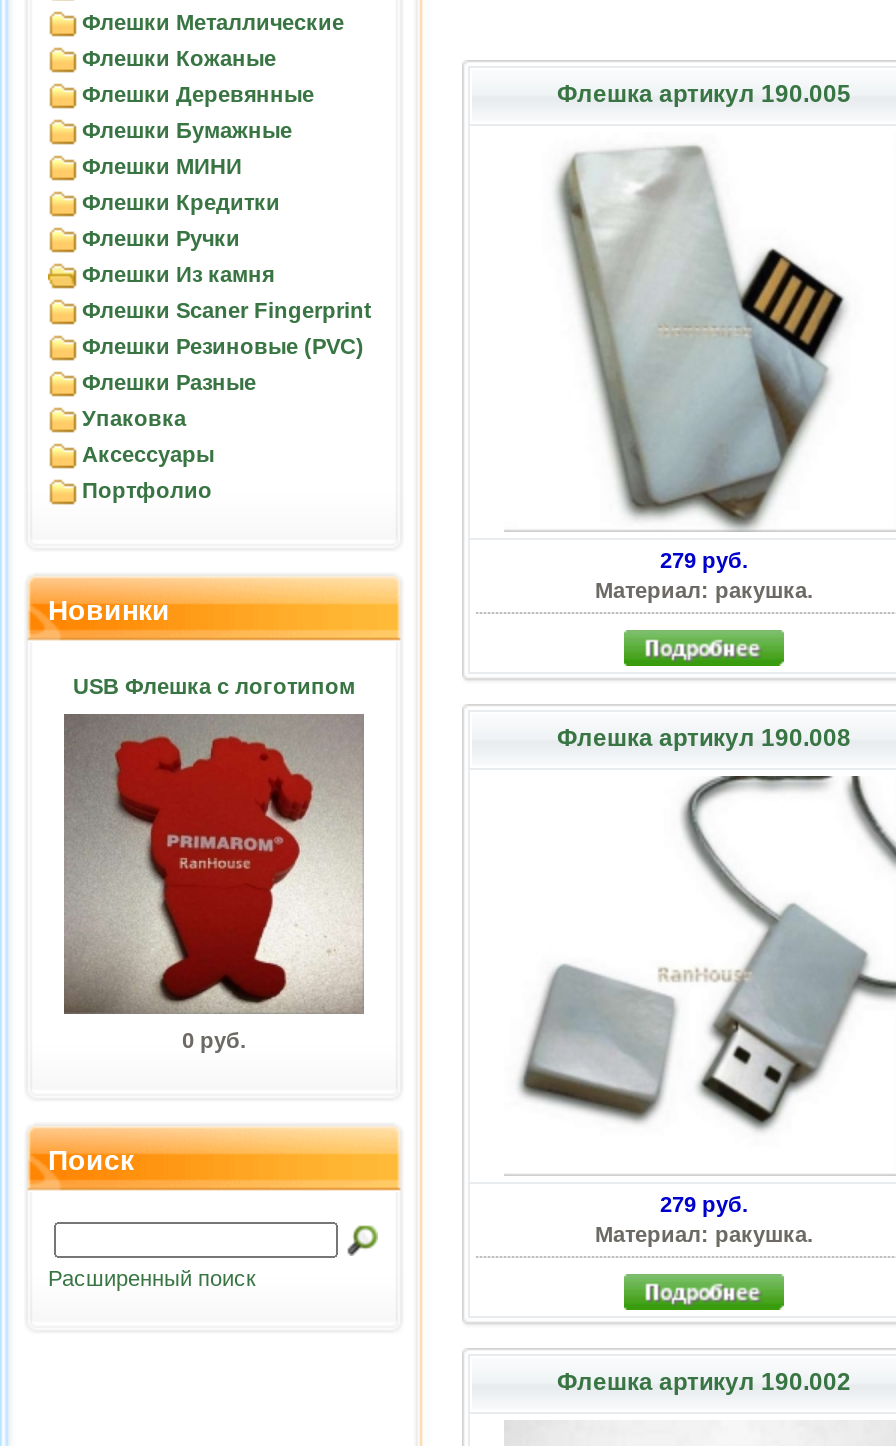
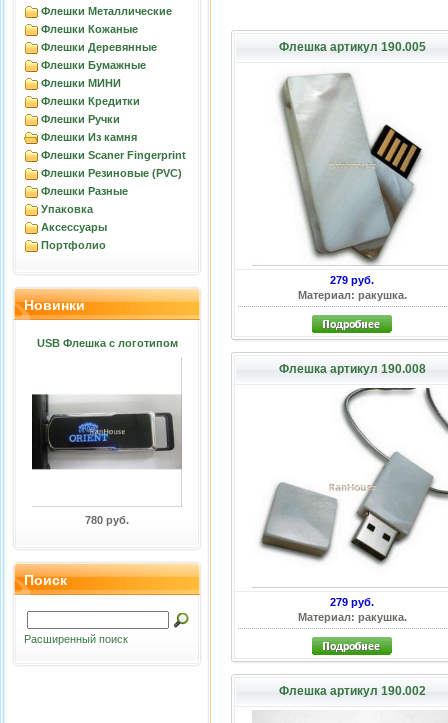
[62,712,364,1052] [image] | 0 руб. -> [32,357,182,526] [image] | 780 руб.

